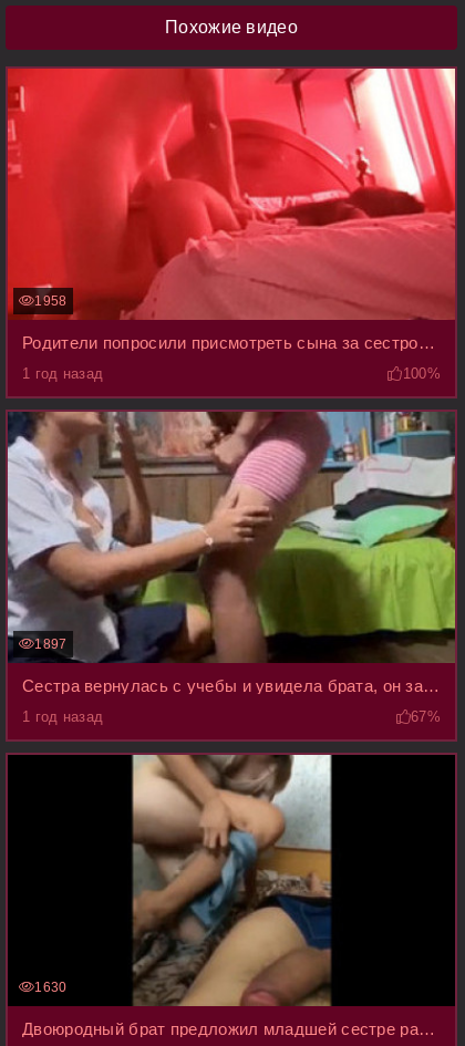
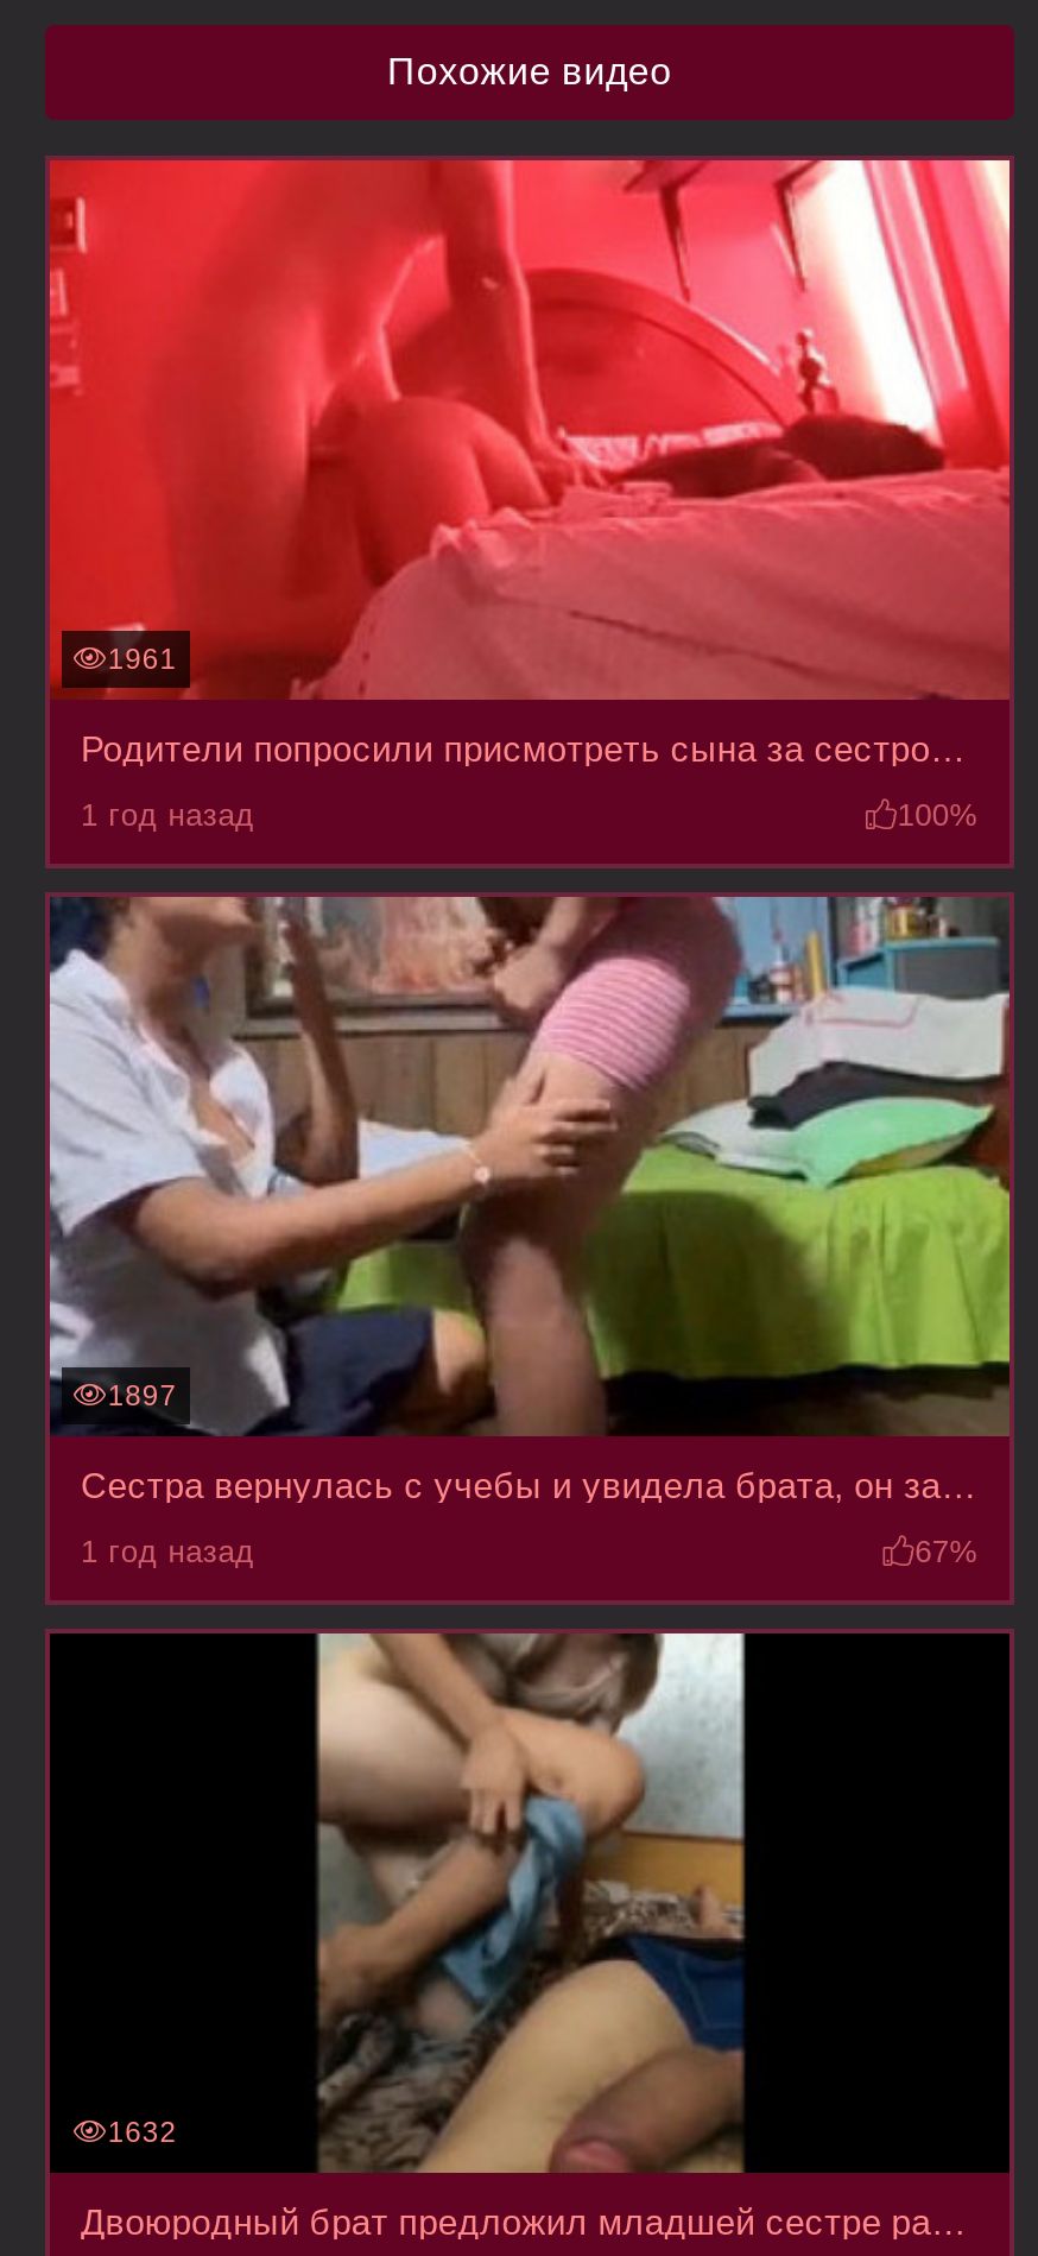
[35,294,67,309] 1958 -> [108,643,177,676] 1961
[35,980,67,995] 1630 -> [108,2117,177,2150] 1632

